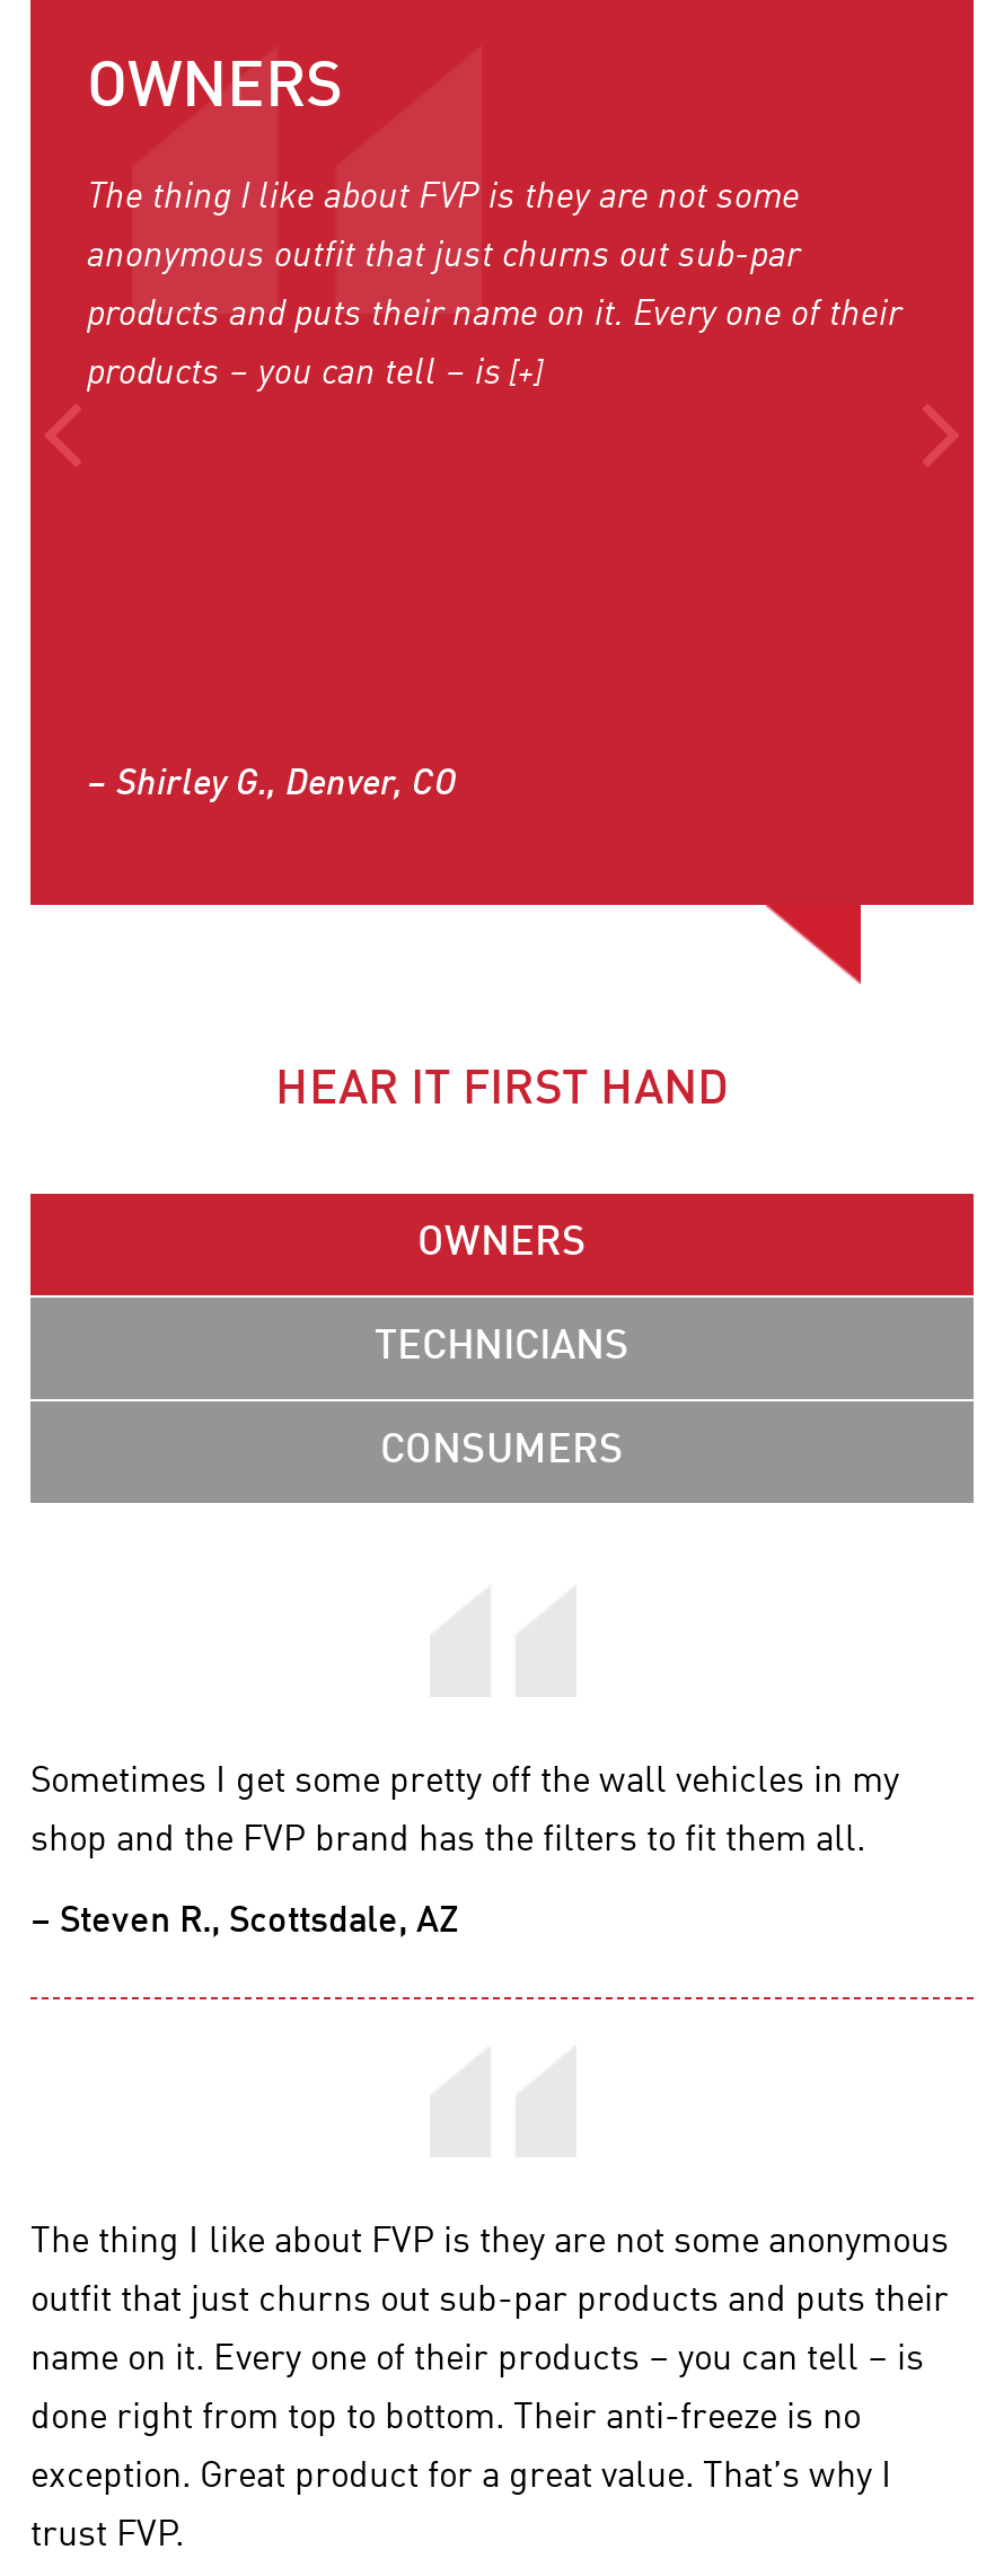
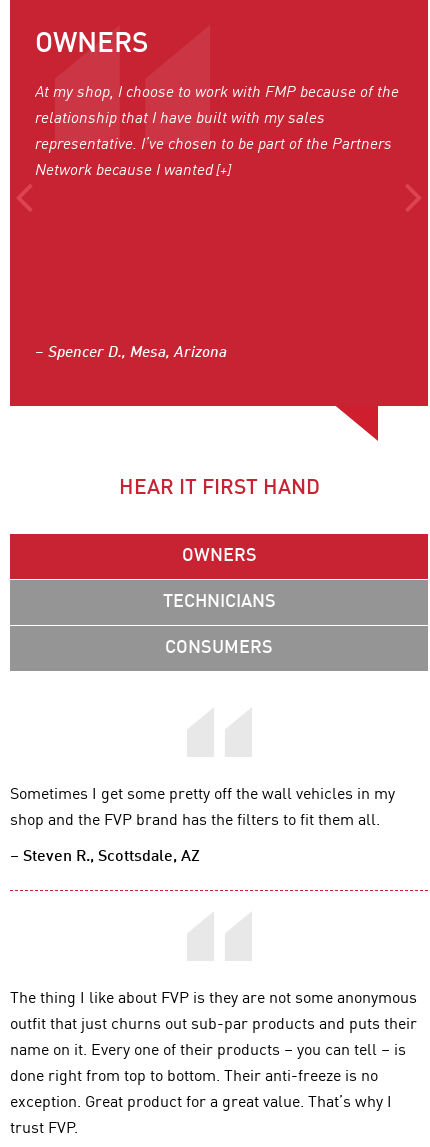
[87,180,800,216] The thing I like about FVP is they are not some -> [35,85,399,101] At my shop, I choose to work with FMP because of the
[87,239,800,275] anonymous outfit that just churns out sub-par -> [35,111,325,127] relationship that I have built with my sales
[87,298,901,334] products and puts their name on it. Every one of their -> [35,137,392,153] representative. I’ve chosen to be part of the Partners
[87,356,543,392] products – you can tell – is [+] -> [35,163,231,179] Network because I wanted [+]
[87,767,457,803] – Shirley G., Denver, CO -> [35,345,227,361] – Spencer D., Mesa, Arizona

